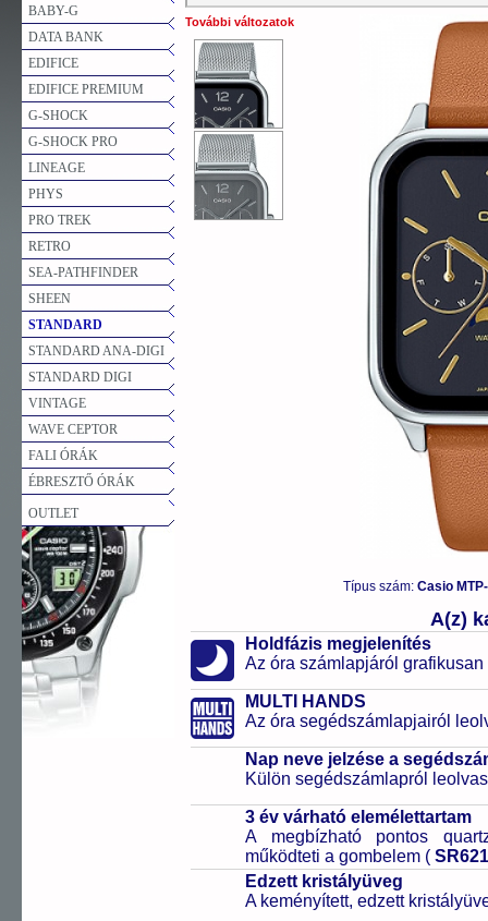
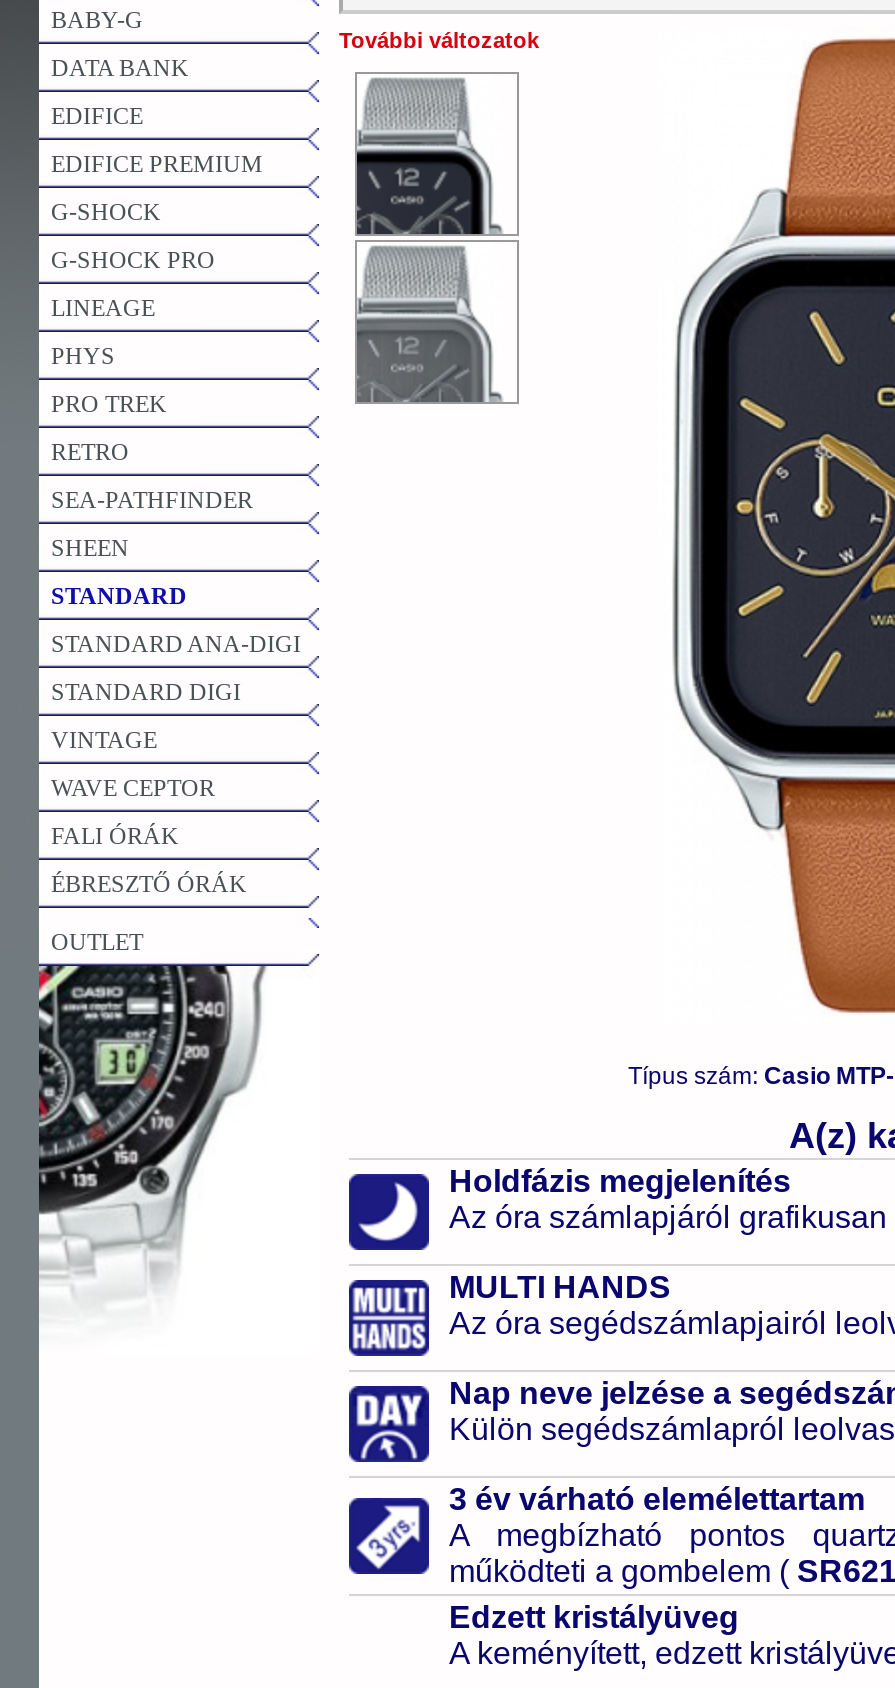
none -> [347,1384,431,1464] [image]
none -> [347,1496,431,1576] [image]

